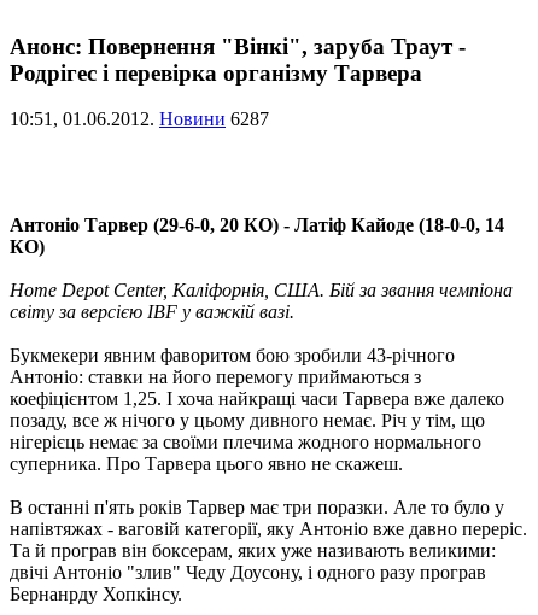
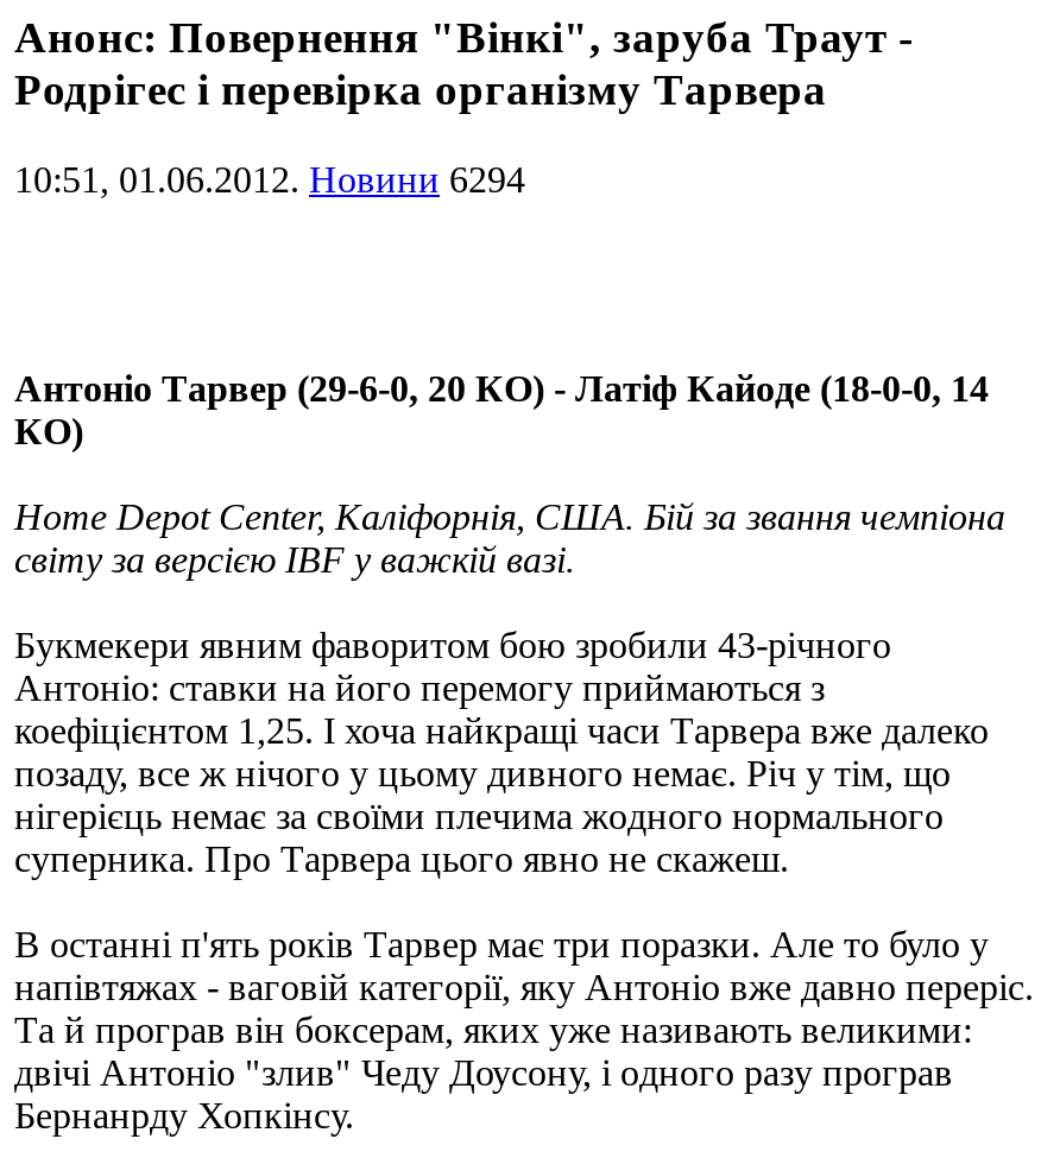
[10,109,269,130] 10:51, 01.06.2012. Новини 6287 -> [14,160,525,200] 10:51, 01.06.2012. Новини 6294

